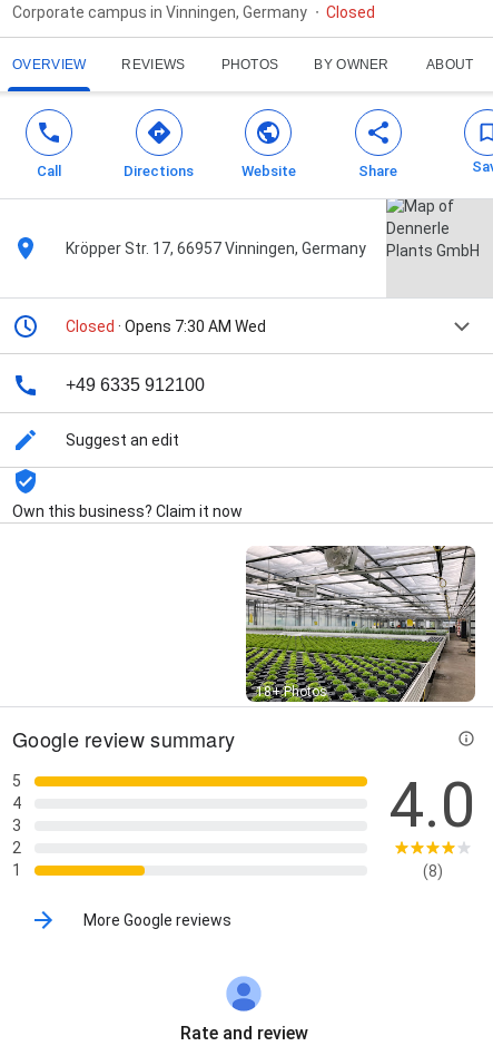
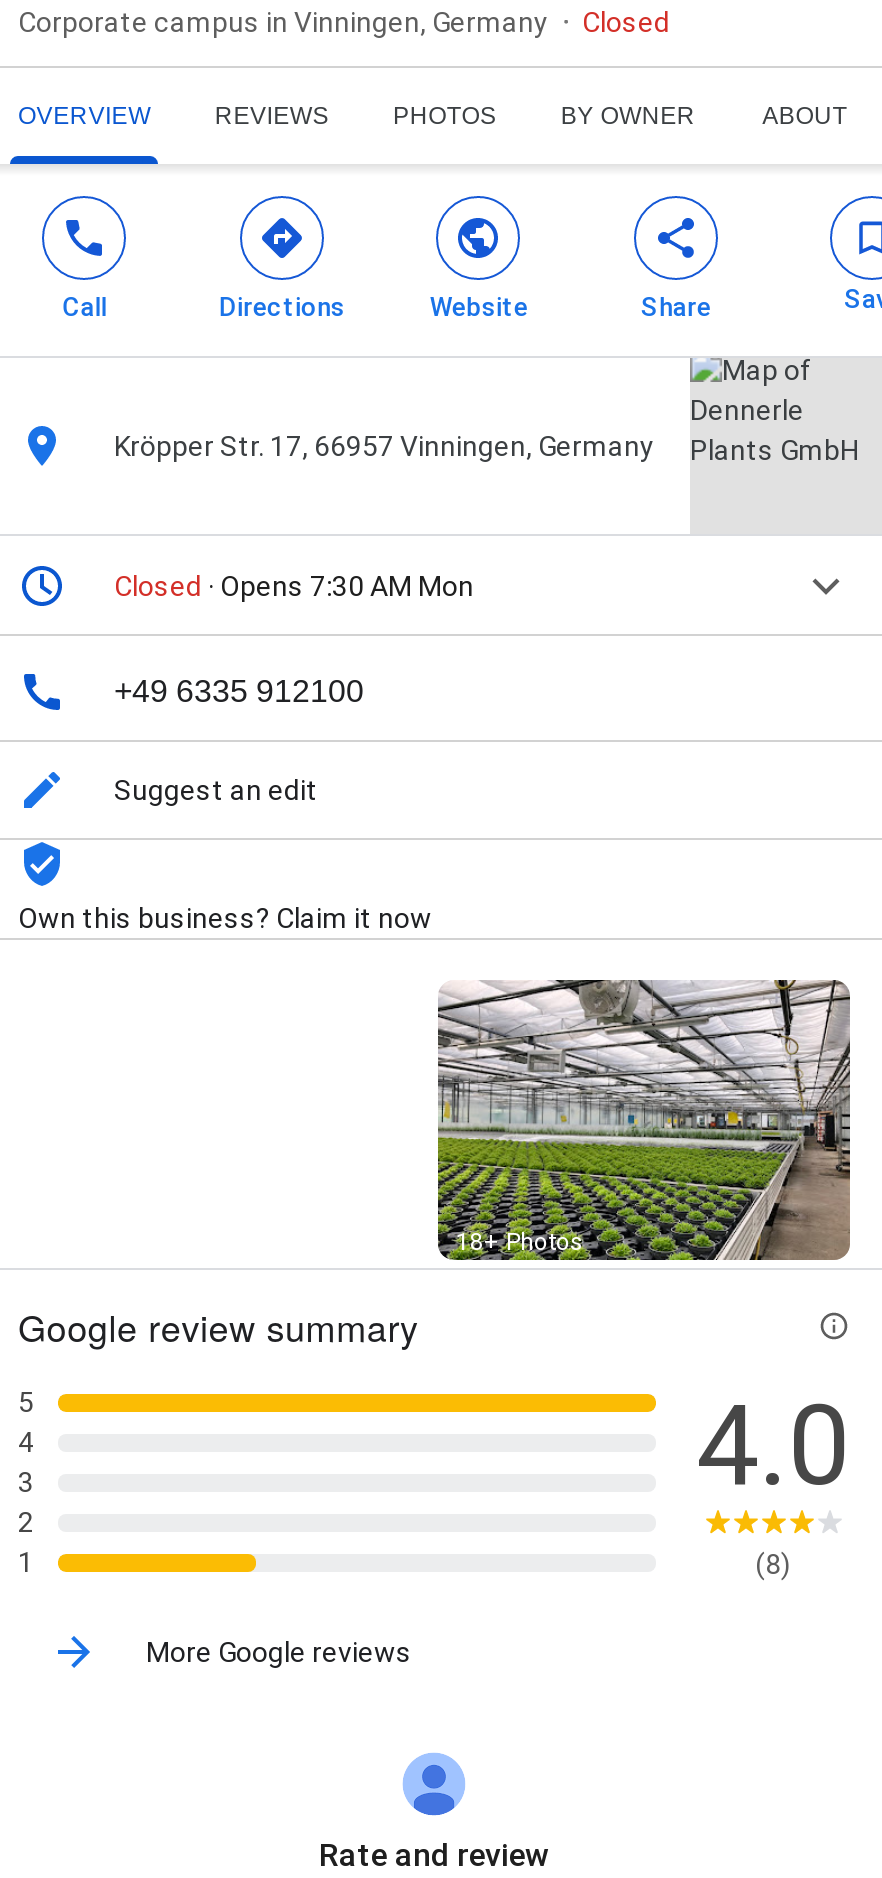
[66,318,266,336] Closed · Opens 7:30 AM Wed -> [114,570,474,602] Closed · Opens 7:30 AM Mon

